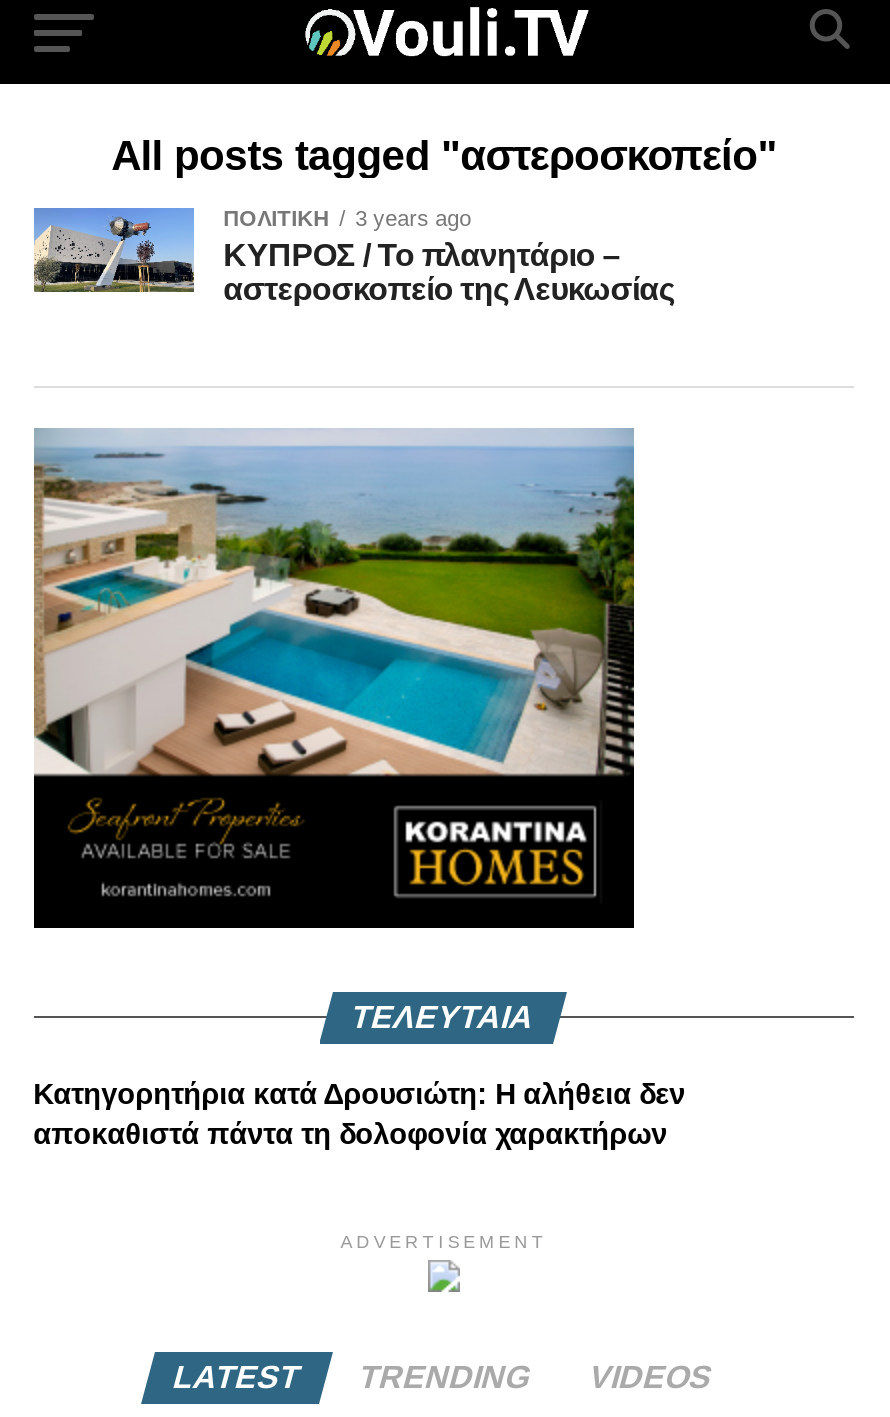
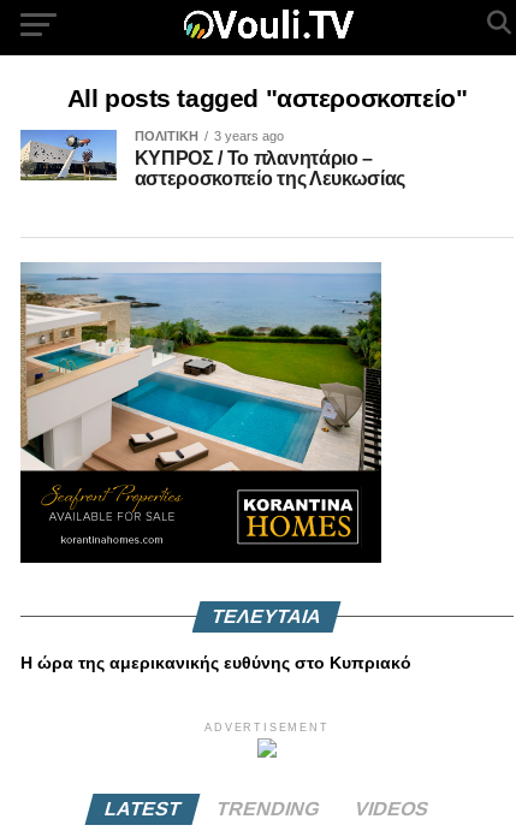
[33,1078,685,1150] Κατηγορητήρια κατά Δρουσιώτη: Η αλήθεια δεν | αποκαθιστά πάντα τη δολοφονία χαρακτήρων -> [20,653,411,672] Η ώρα της αμερικανικής ευθύνης στο Κυπριακό

